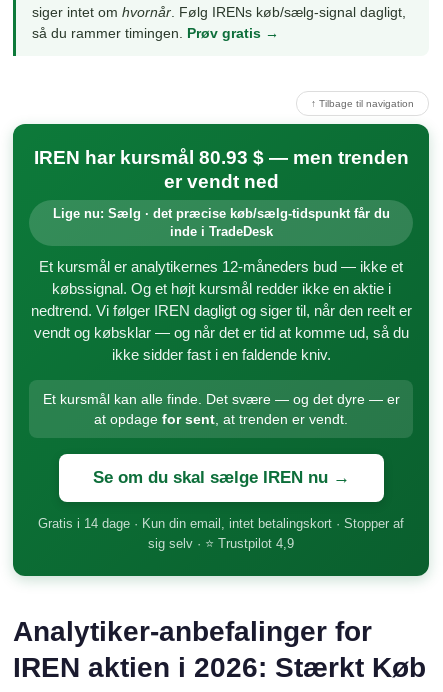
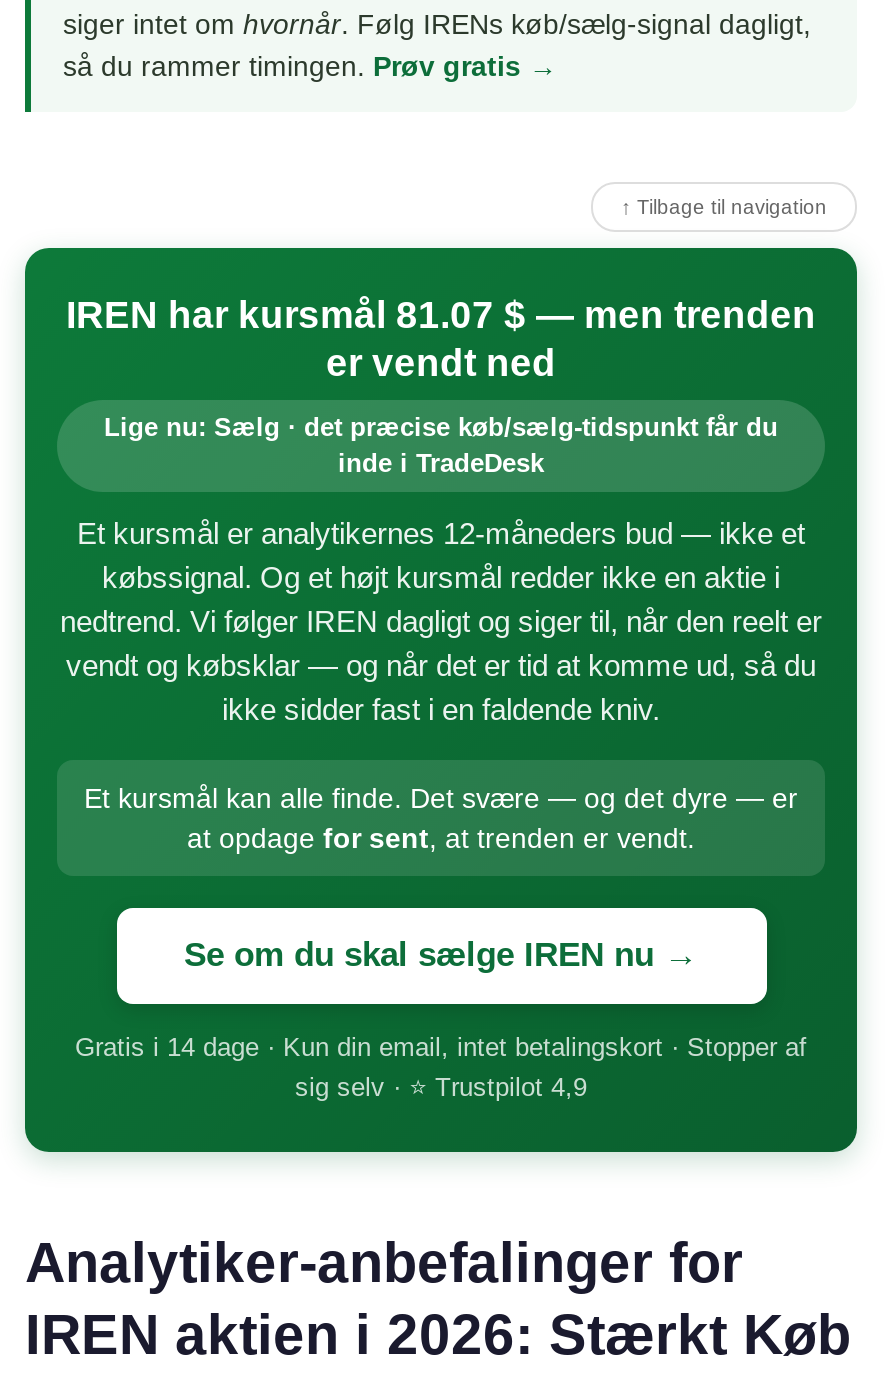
[33,147,408,168] IREN har kursmål 80.93 $ — men trenden -> [66,295,816,337] IREN har kursmål 81.07 $ — men trenden

